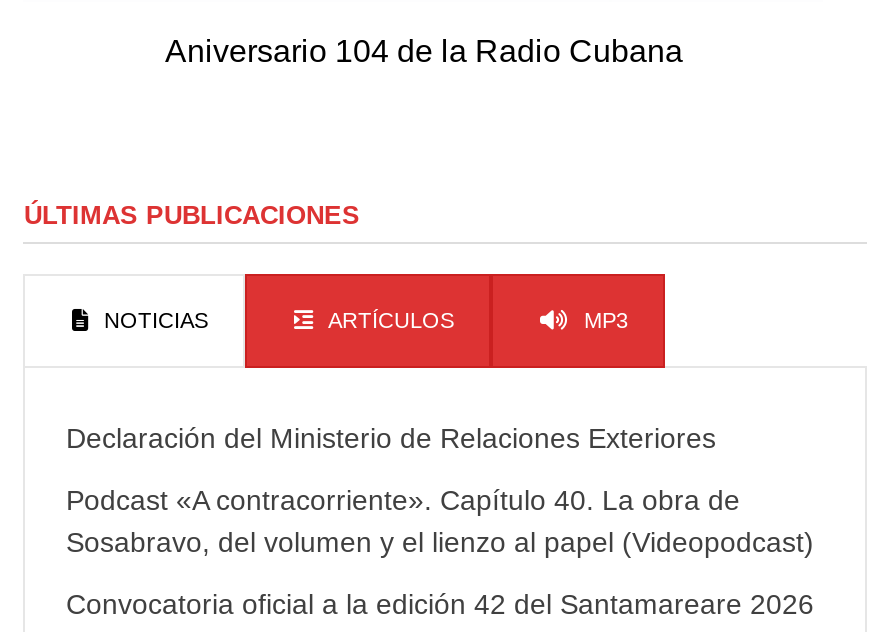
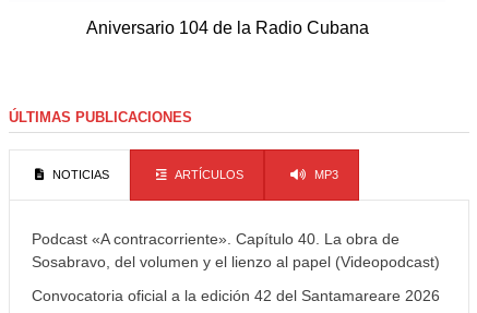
[66,422,716,454] Declaración del Ministerio de Relaciones Exteriores -> none

